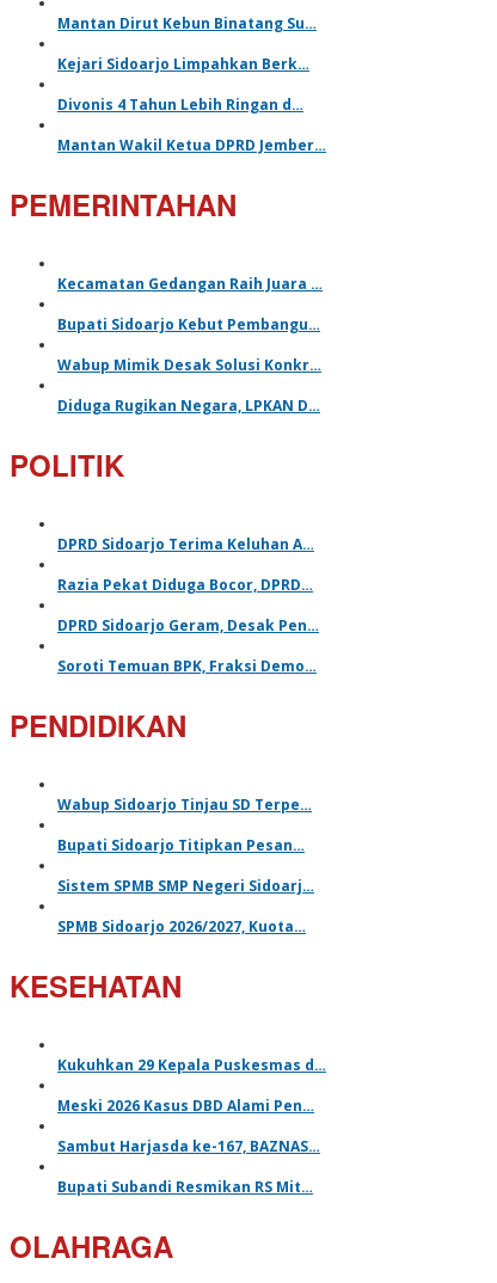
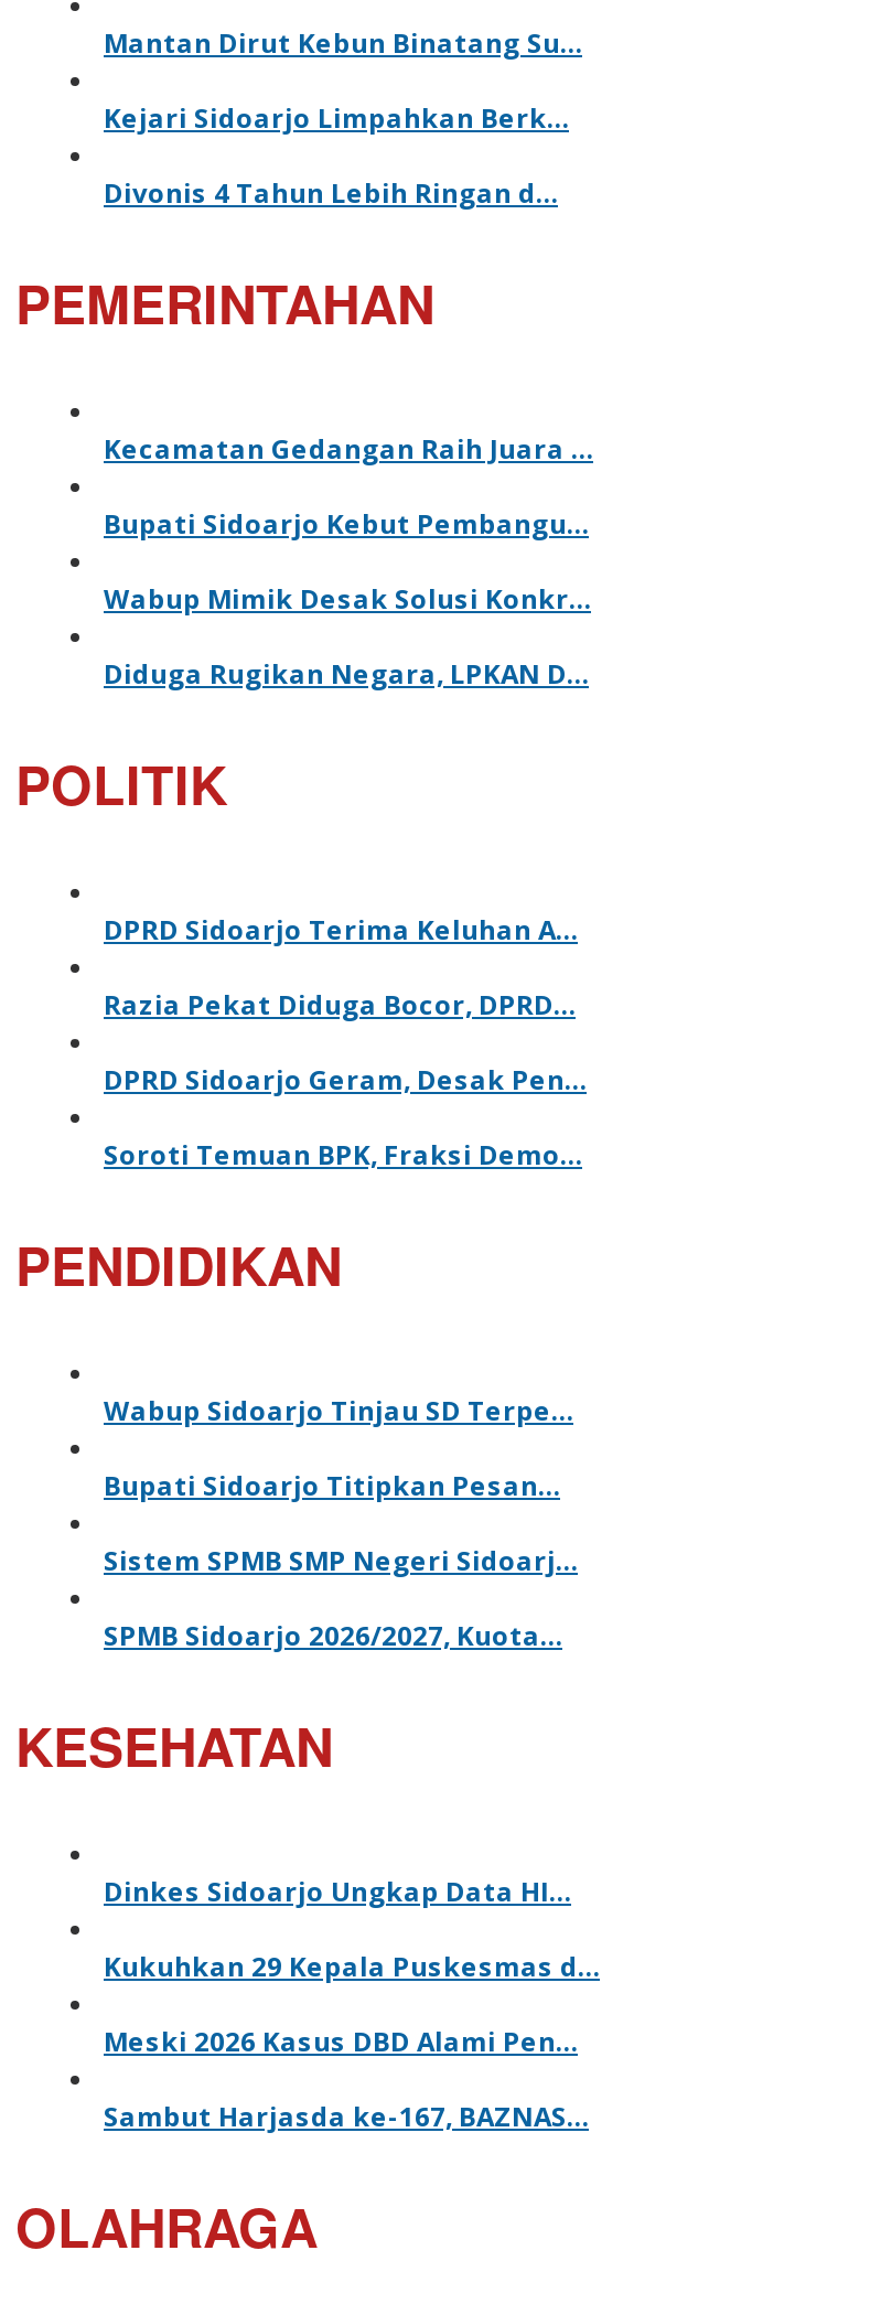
[57,135,326,155] Mantan Wakil Ketua DPRD Jember… -> none
none -> [104,1873,571,1910] Dinkes Sidoarjo Ungkap Data HI…
[57,1177,313,1197] Bupati Subandi Resmikan RS Mit… -> none

